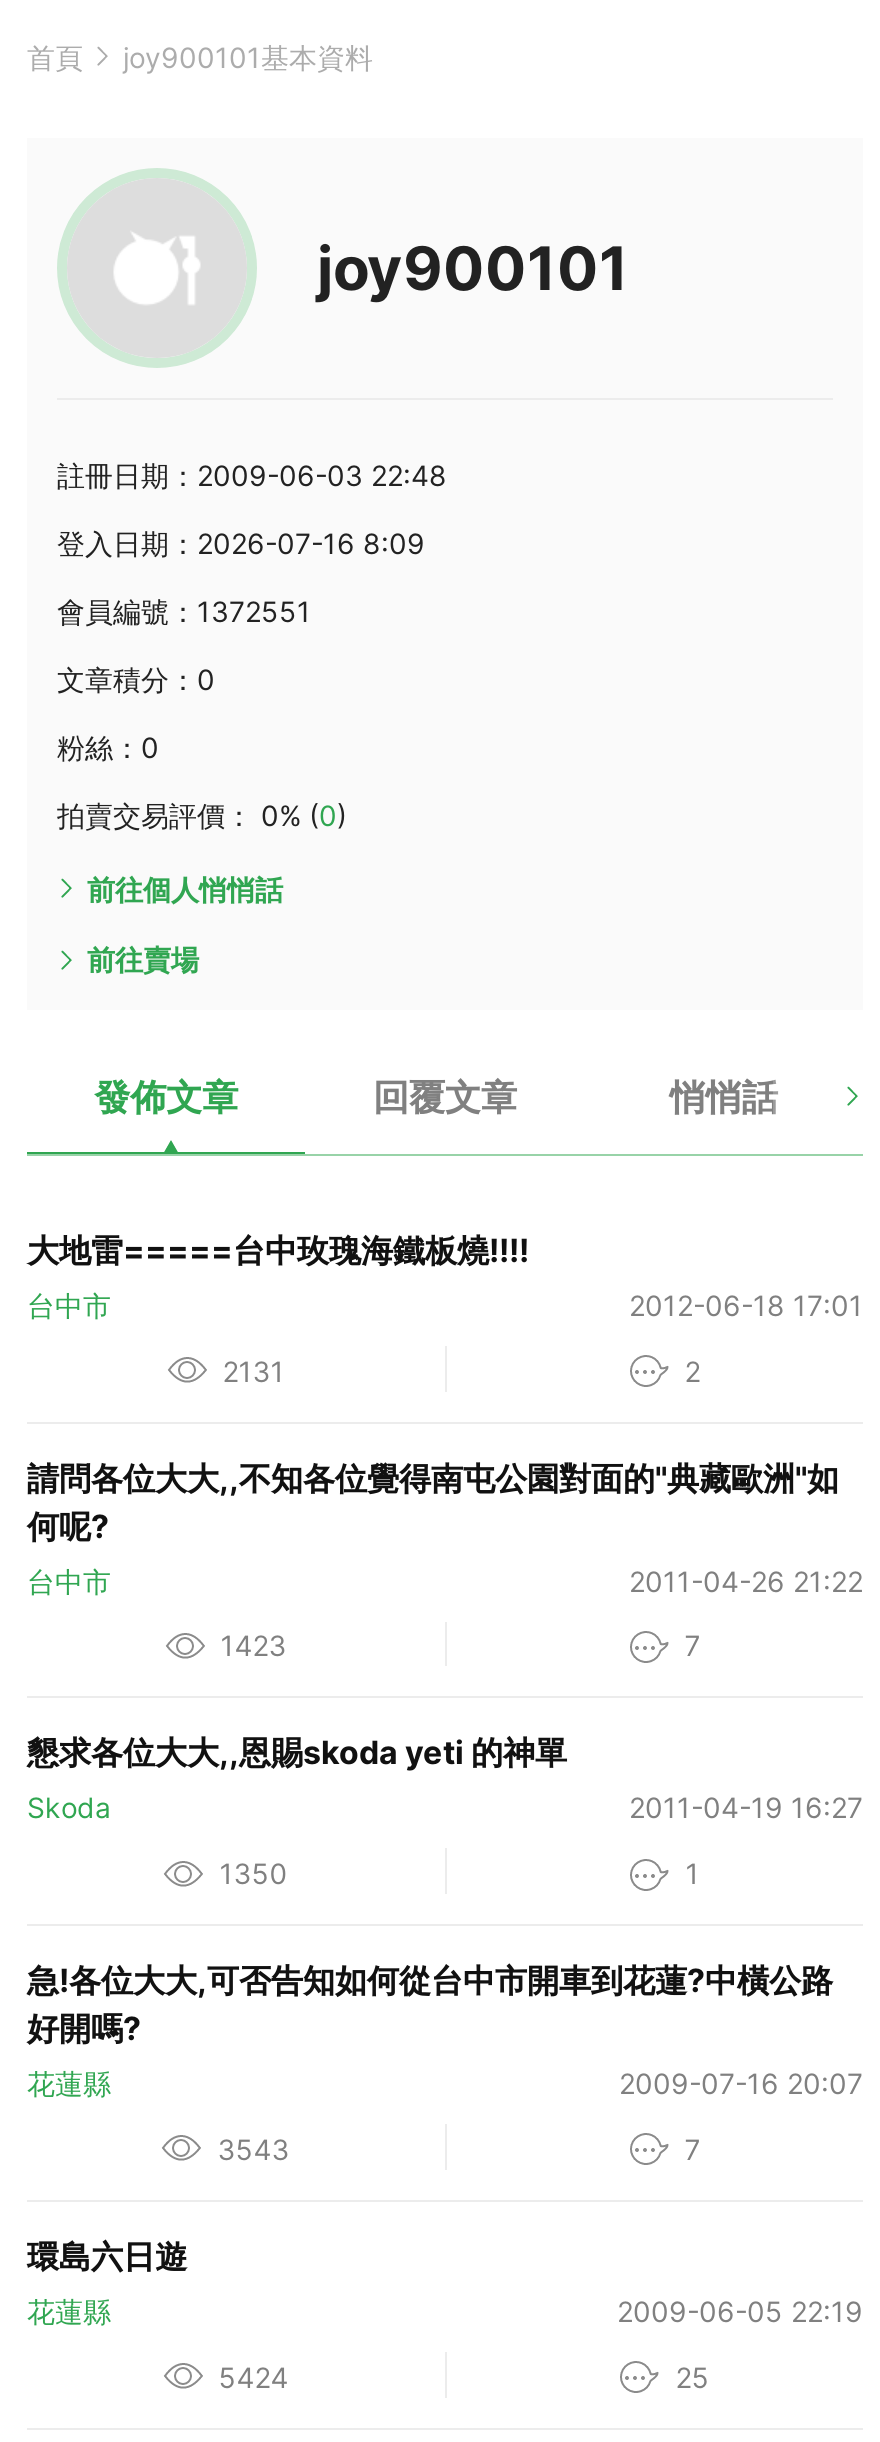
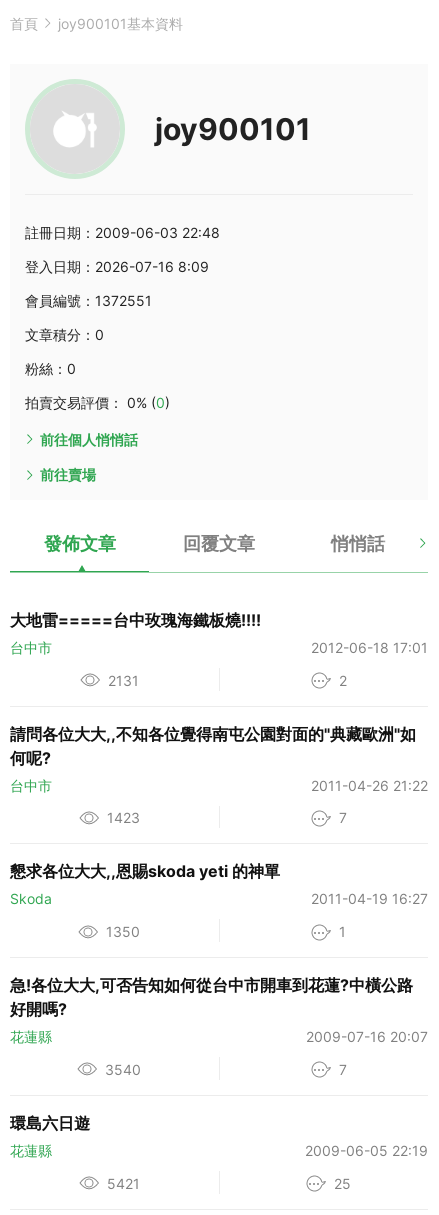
[217,2132,289,2166] 3543 -> [105,1061,141,1078] 3540
[219,2359,289,2393] 5424 -> [107,1174,140,1191] 5421

